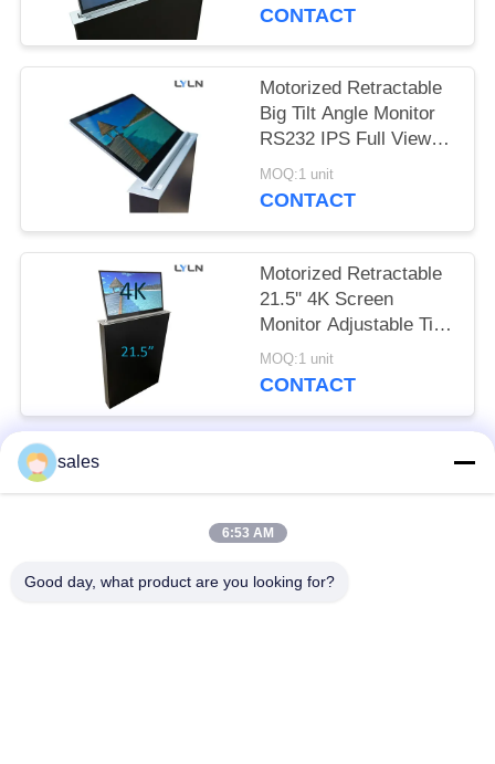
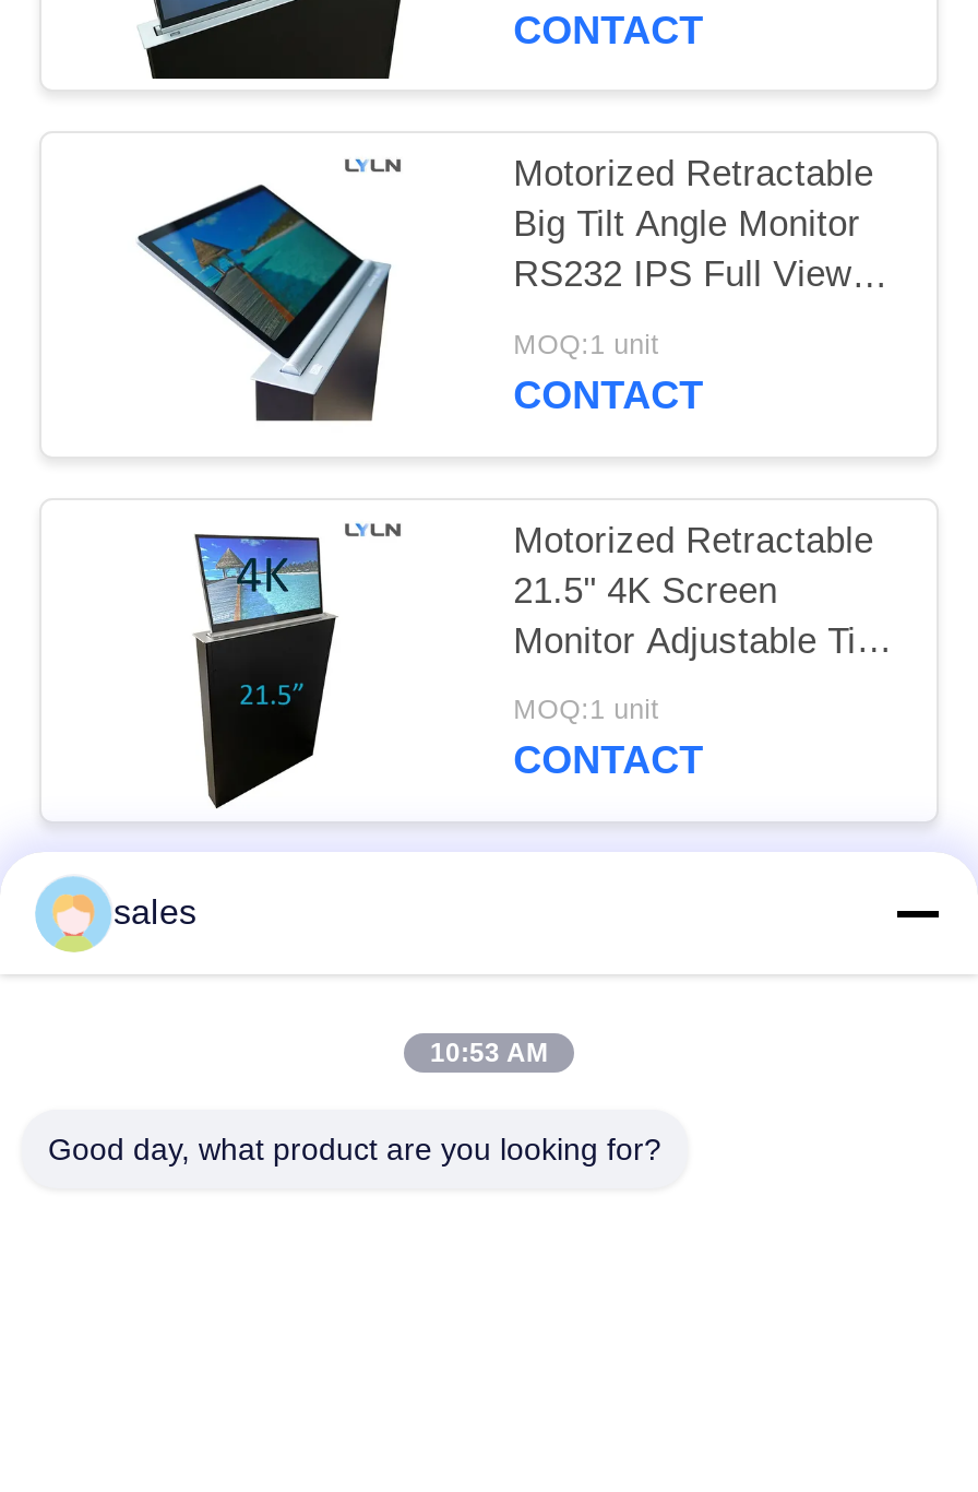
[222,525,273,541] 6:53 AM -> [430,1038,548,1068] 10:53 AM

